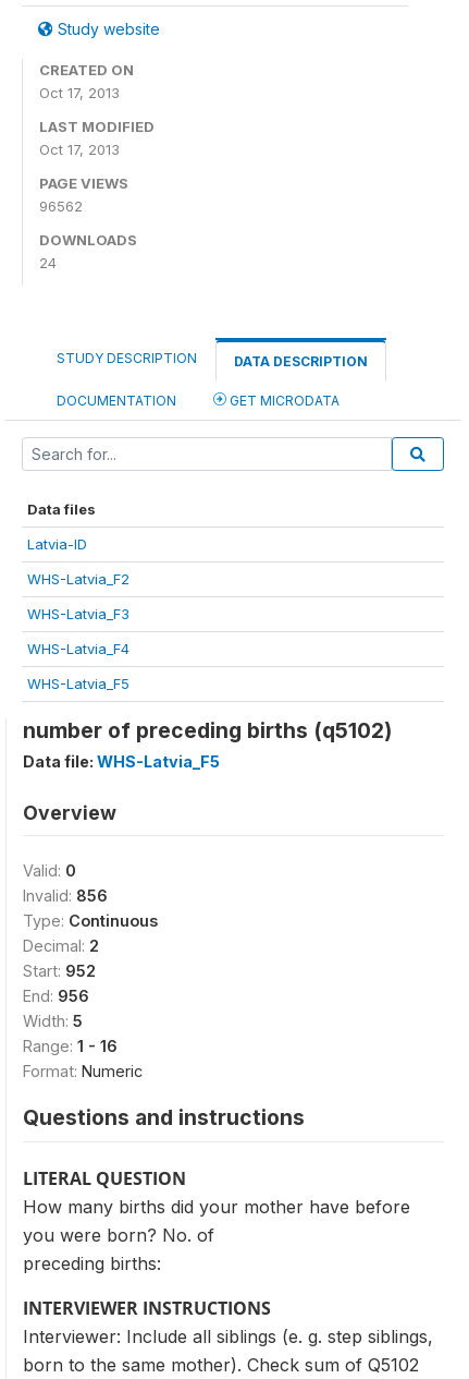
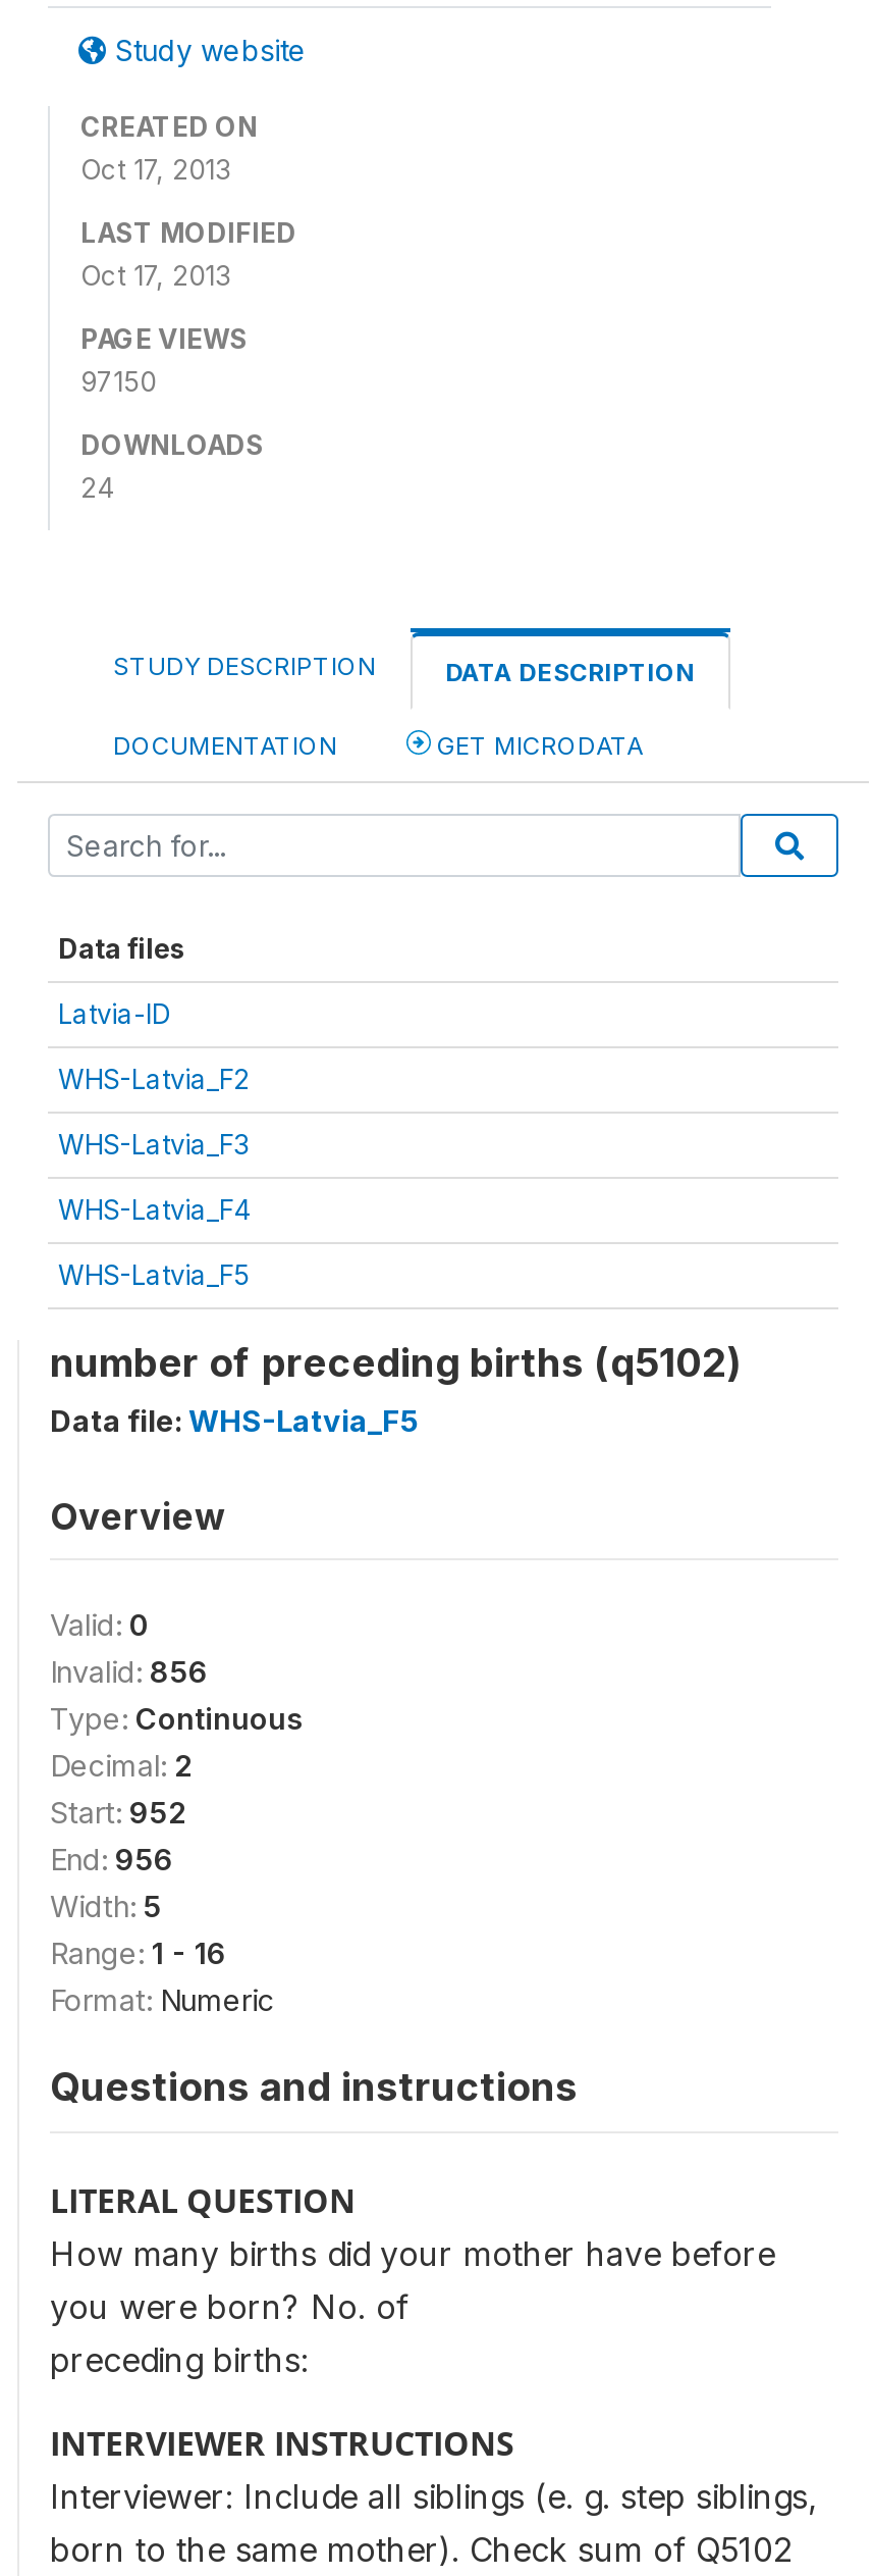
[39,197,83,215] 96562 -> [80,365,156,398] 97150

